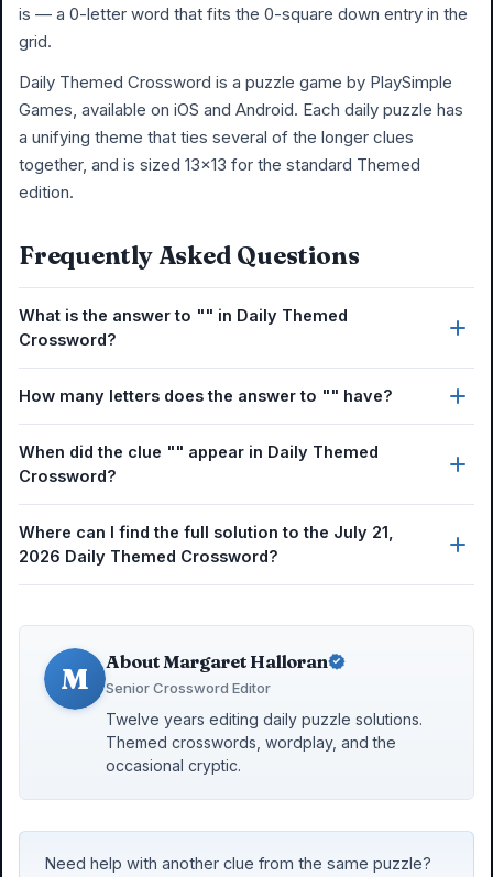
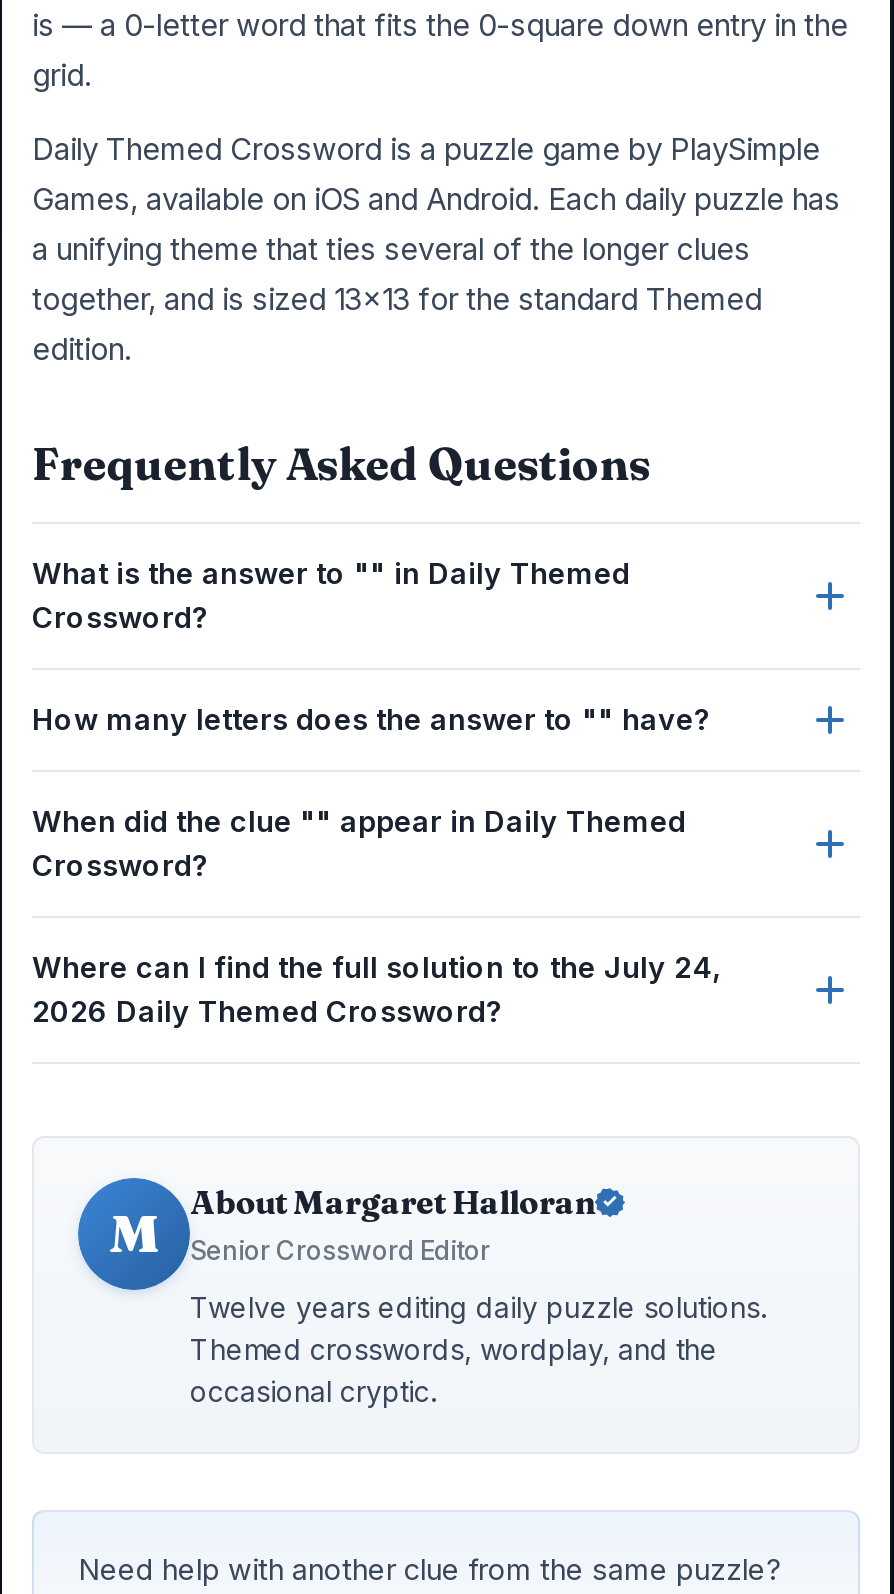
[19,523,394,542] Where can I find the full solution to the July 21, -> [32,951,722,985] Where can I find the full solution to the July 24,

